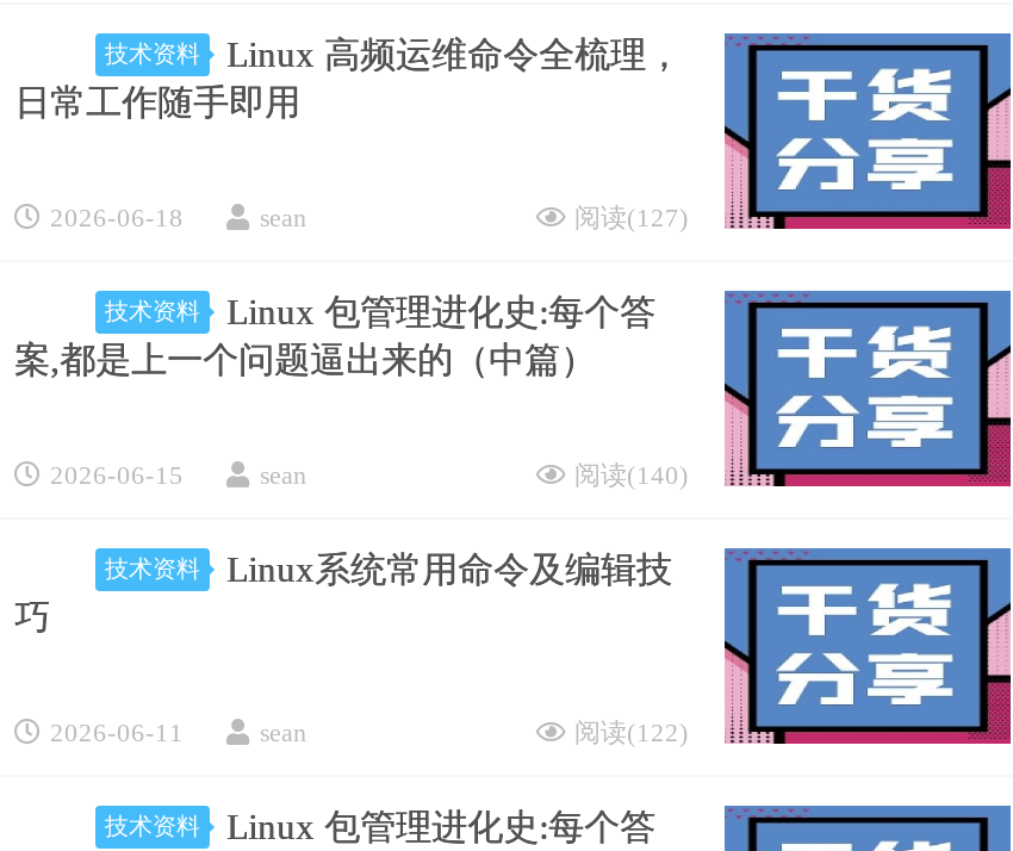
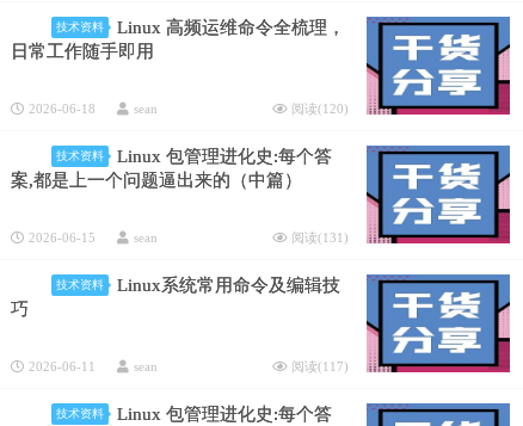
[574,203,689,231] 阅读(127) -> [291,101,349,116] 阅读(120)
[574,460,689,489] 阅读(140) -> [291,230,349,245] 阅读(131)
[574,718,689,746] 阅读(122) -> [291,359,349,373] 阅读(117)

